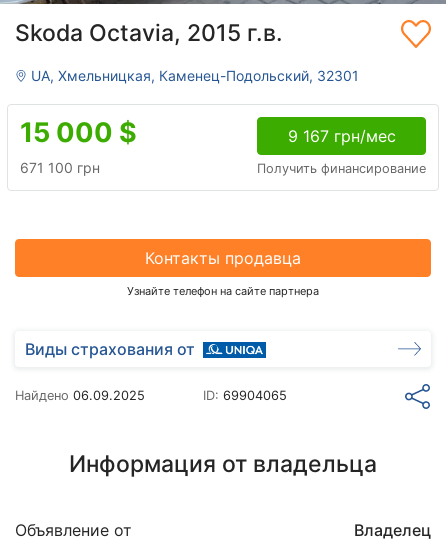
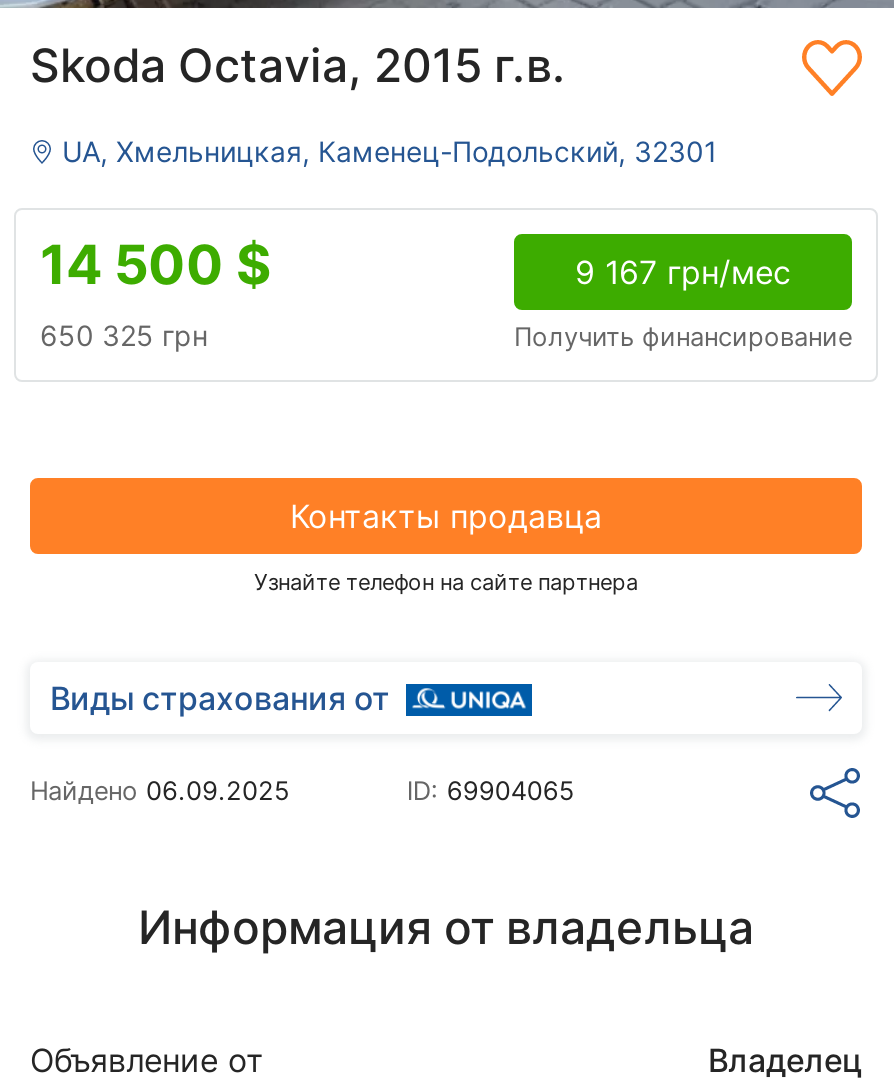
[20,116,137,149] 15 000 $ -> [40,231,272,297] 14 500 $
[20,159,100,176] 671 100 грн -> [40,317,208,351] 650 325 грн

